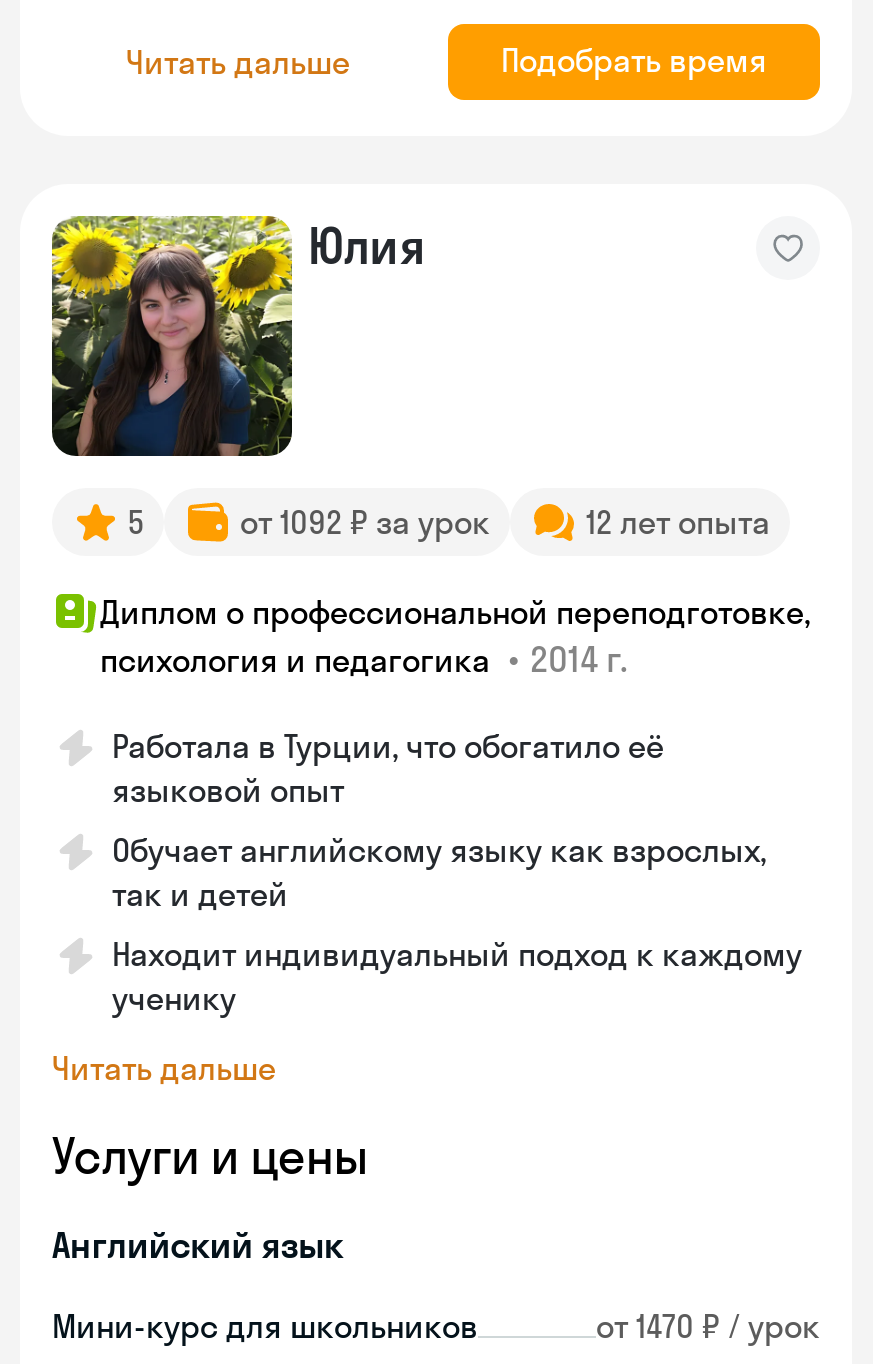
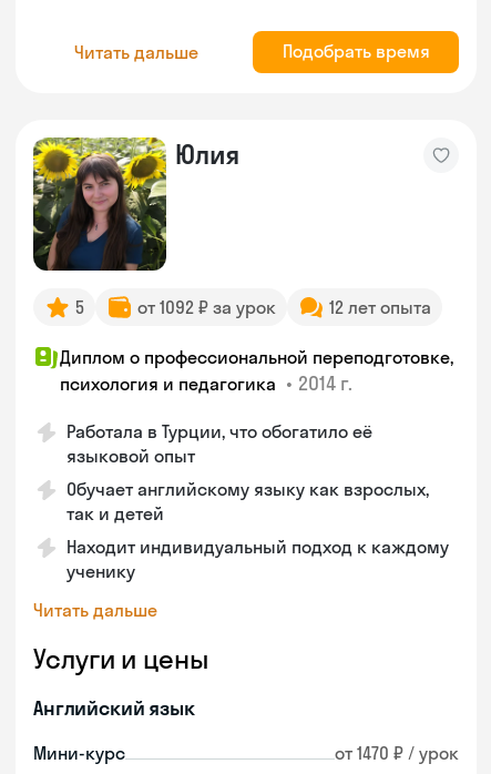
[52,1306,478,1346] Мини-курс для школьников -> [33,742,125,764] Мини-курс

